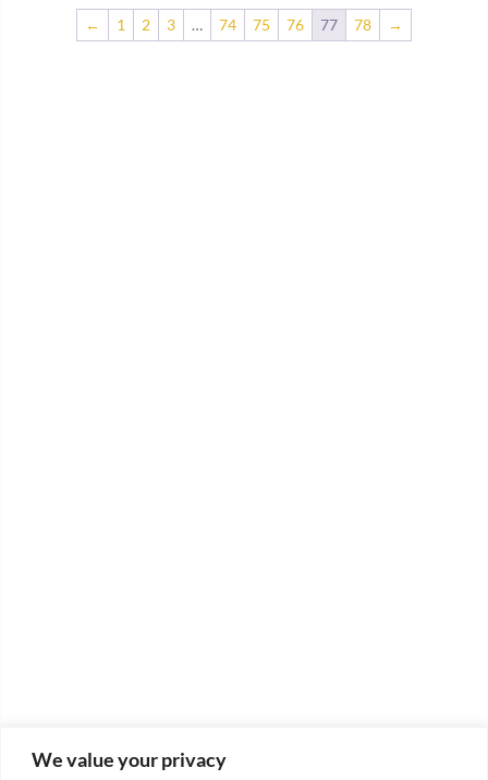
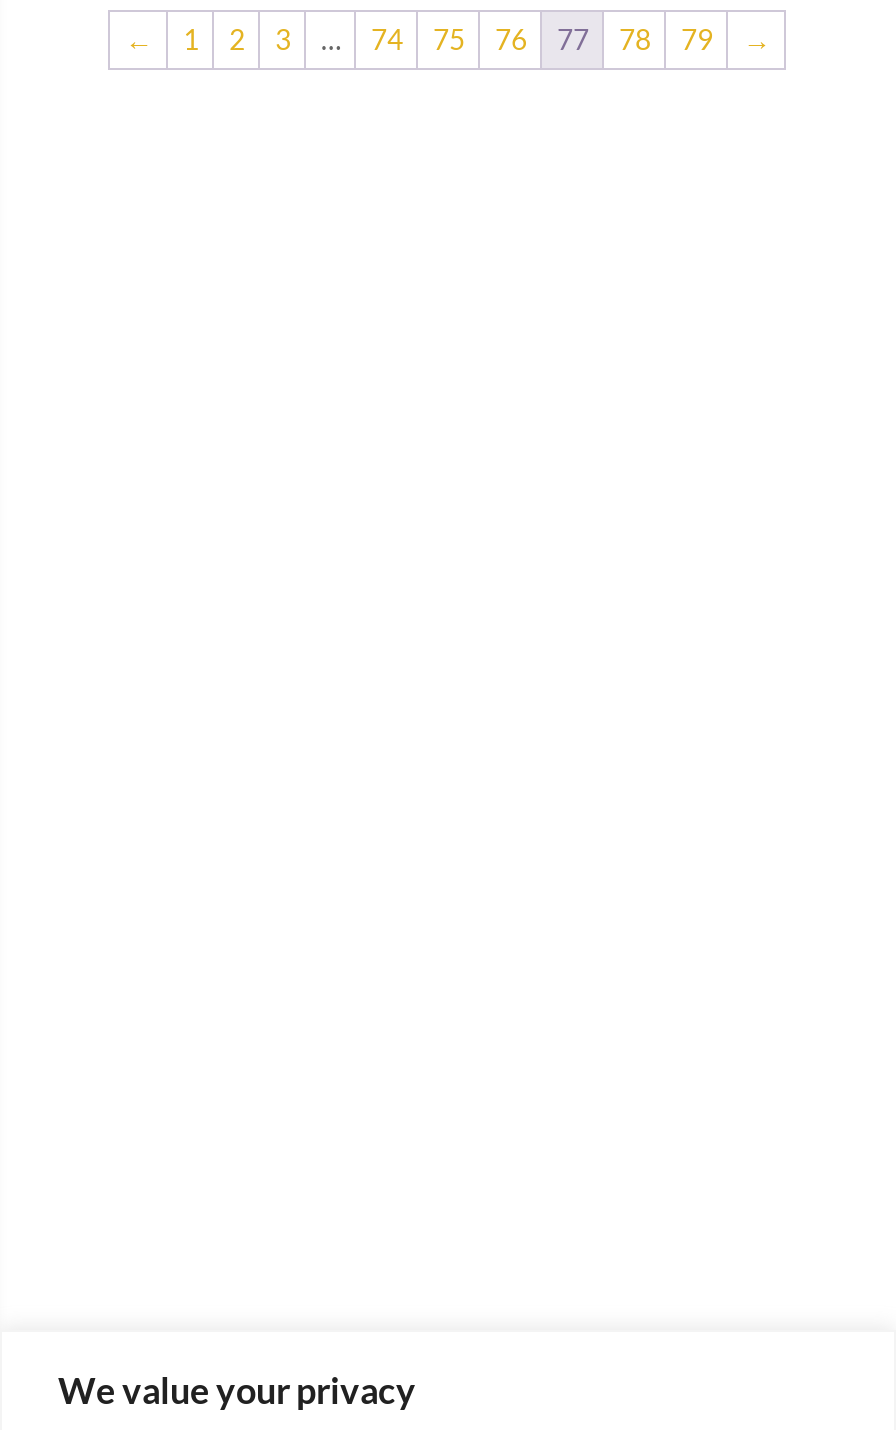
none -> [681,22,713,56] 79

